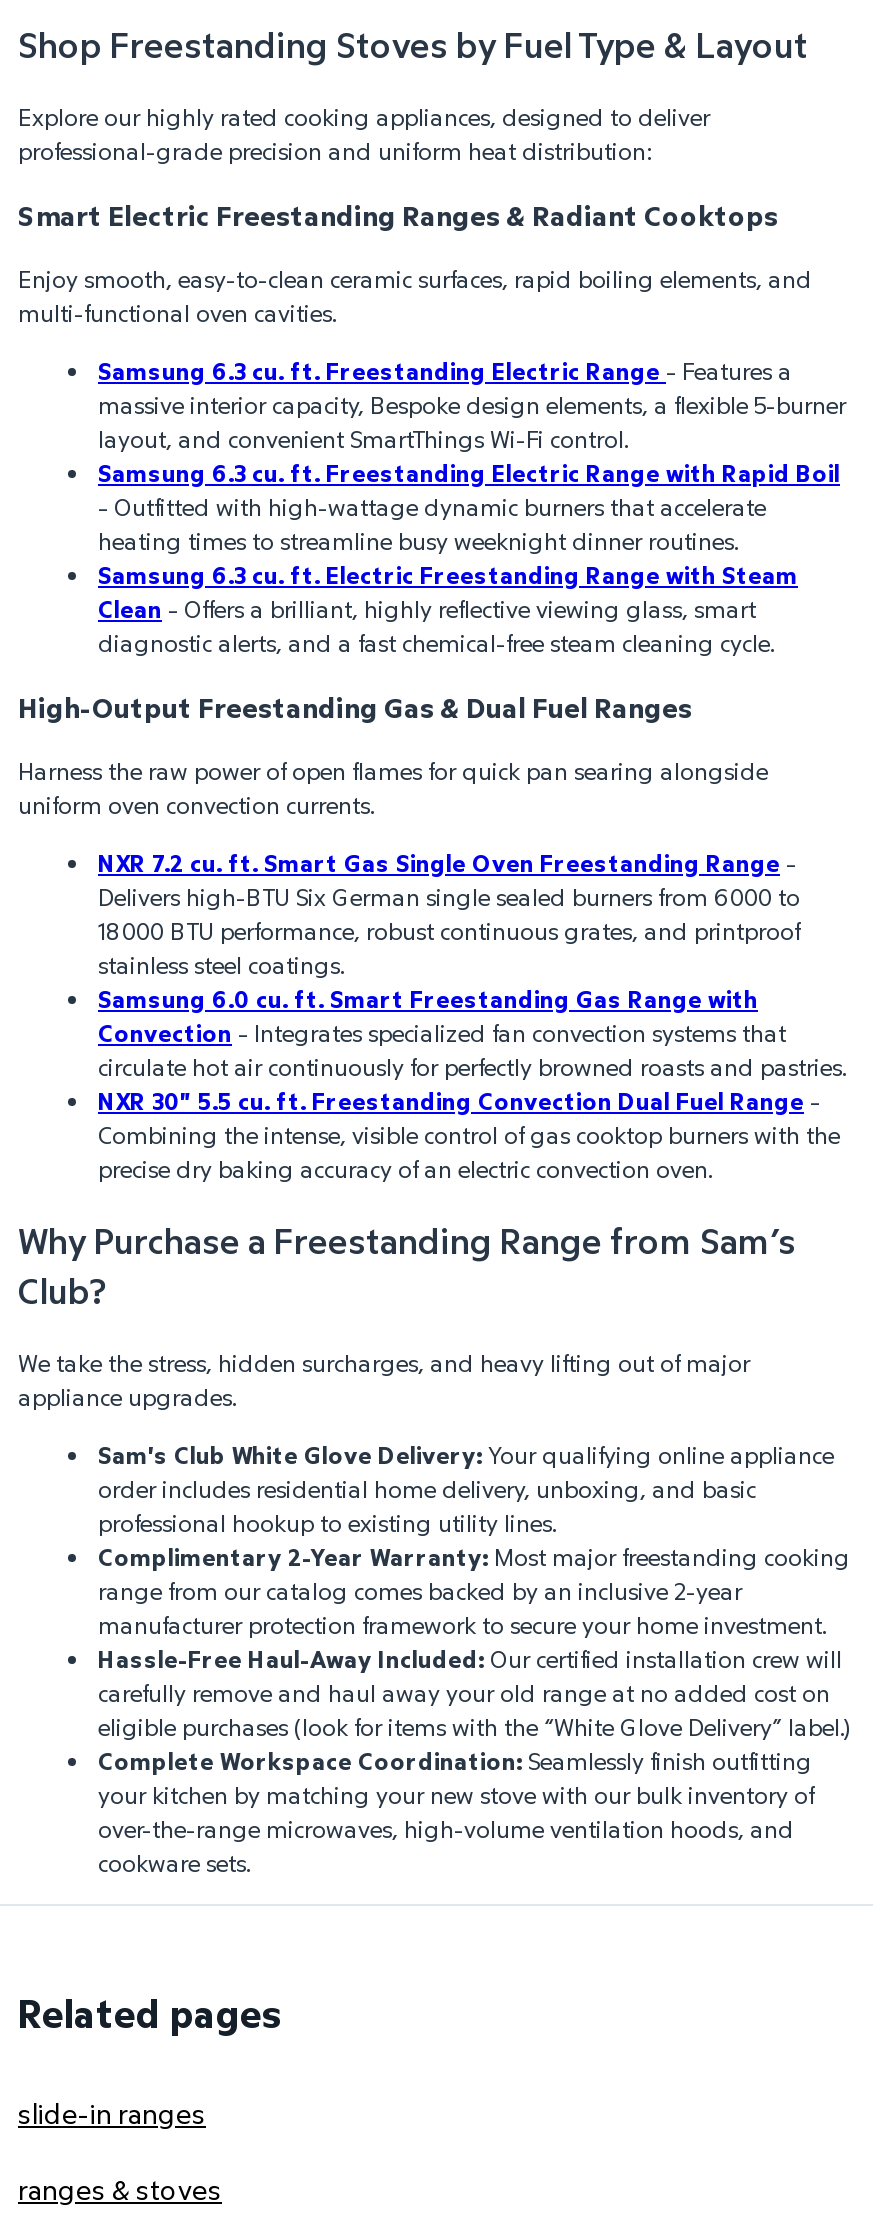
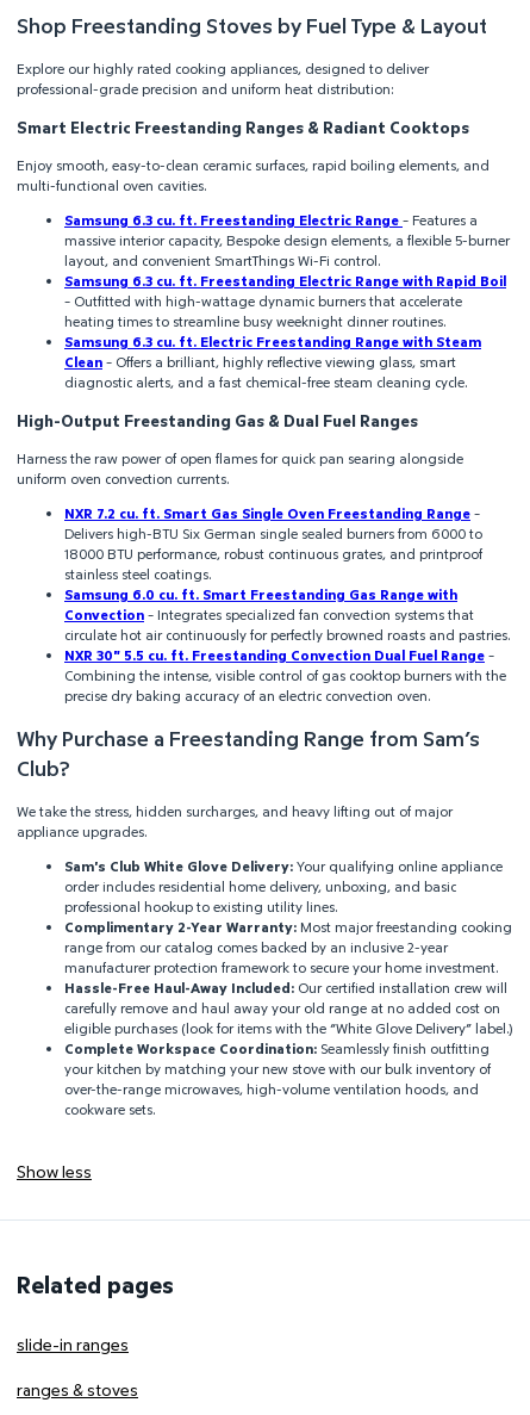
none -> [17,1160,92,1182] Show less

